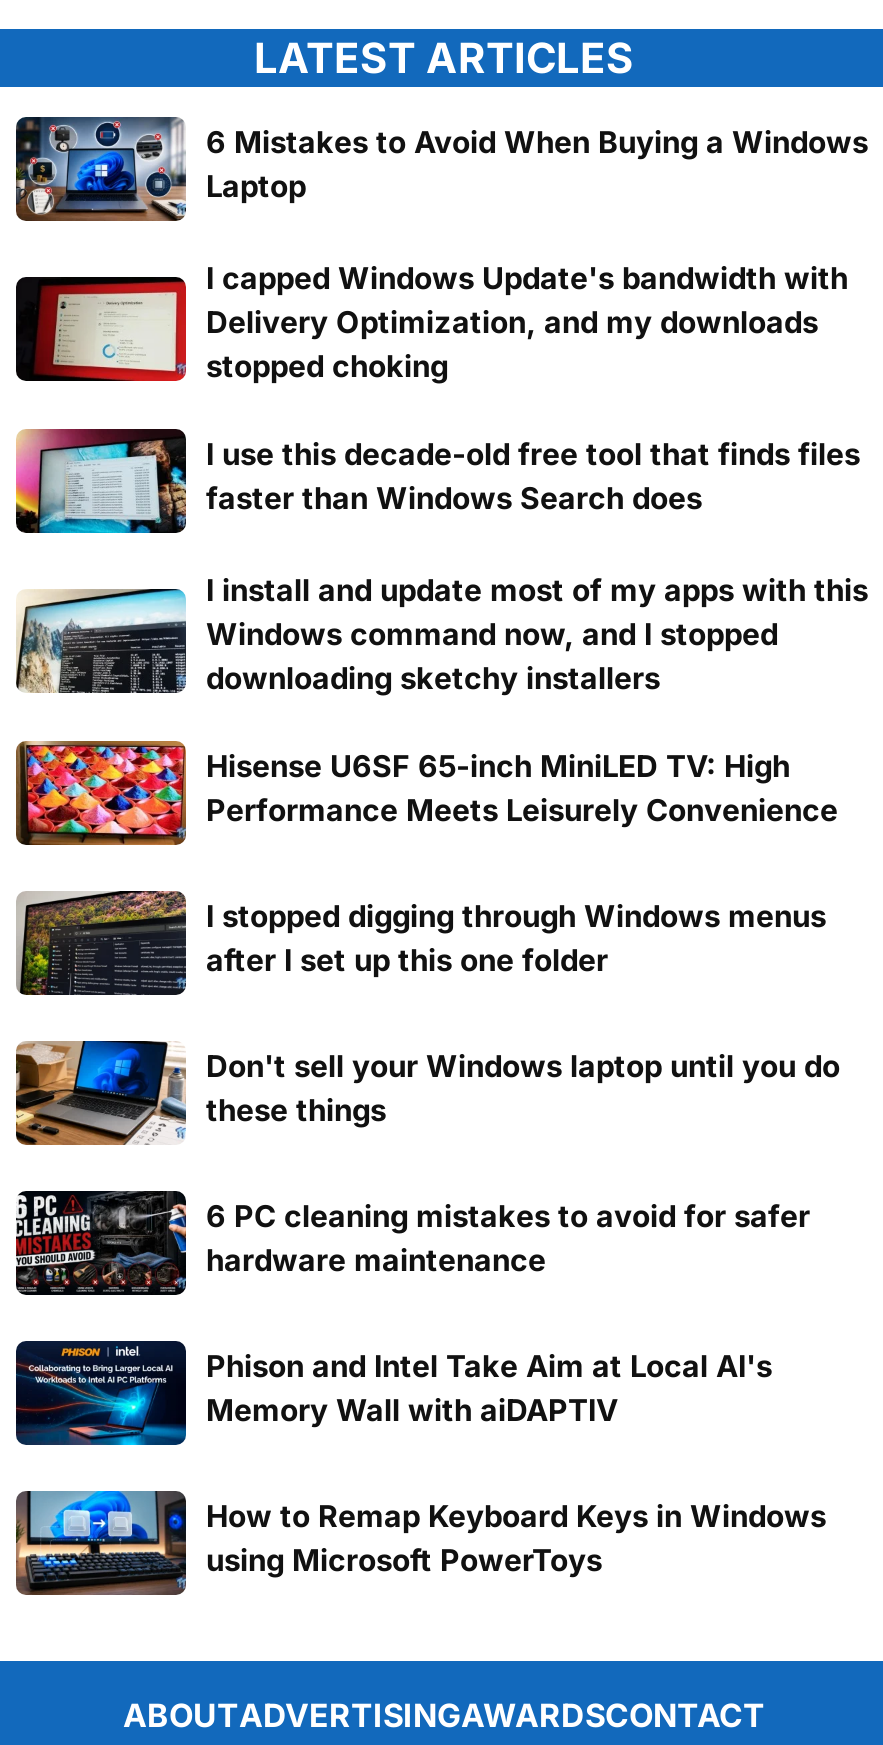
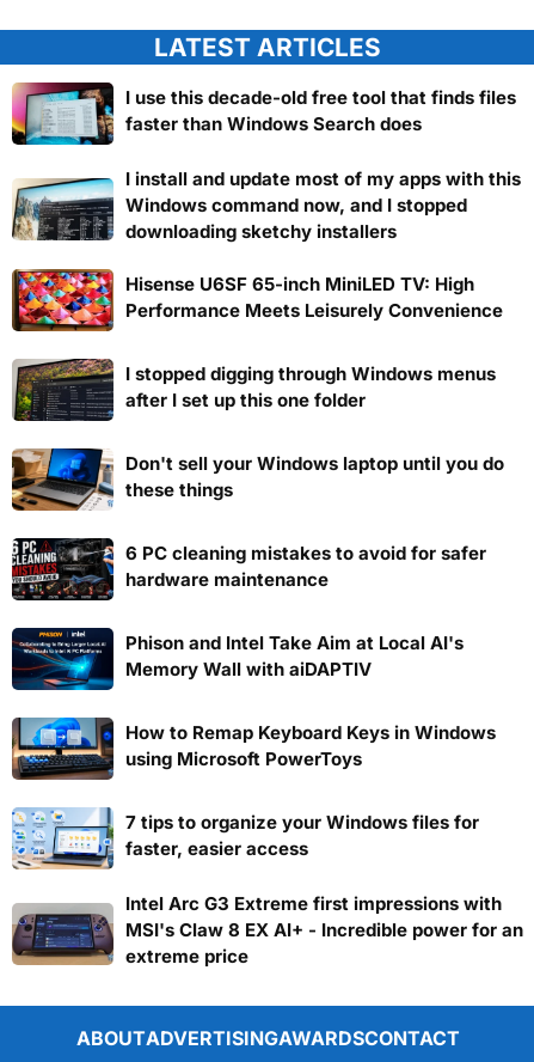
[14,115,868,385] [image] | 6 Mistakes to Avoid When Buying a Windows | Laptop | I capped Windows Update's bandwidth with | Delivery Optimization, and my downloads | stopped choking -> none
[14,275,178,383] [image] -> none
moved [12,425,868,1578] -> [10,80,521,770]: [image] | I use this decade-old free tool that finds files | faster than Windows Search does | ... | How to Remap Keyboard Keys in Windows | using Microsoft PowerToys
none -> [11,806,523,968] [image] | 7 tips to organize your Windows files for | faster, easier access | Intel Arc G3 Extreme first impressions with | MSI's Claw 8 EX AI+ - Incredible power for an | extreme price
none -> [12,903,109,966] [image]

